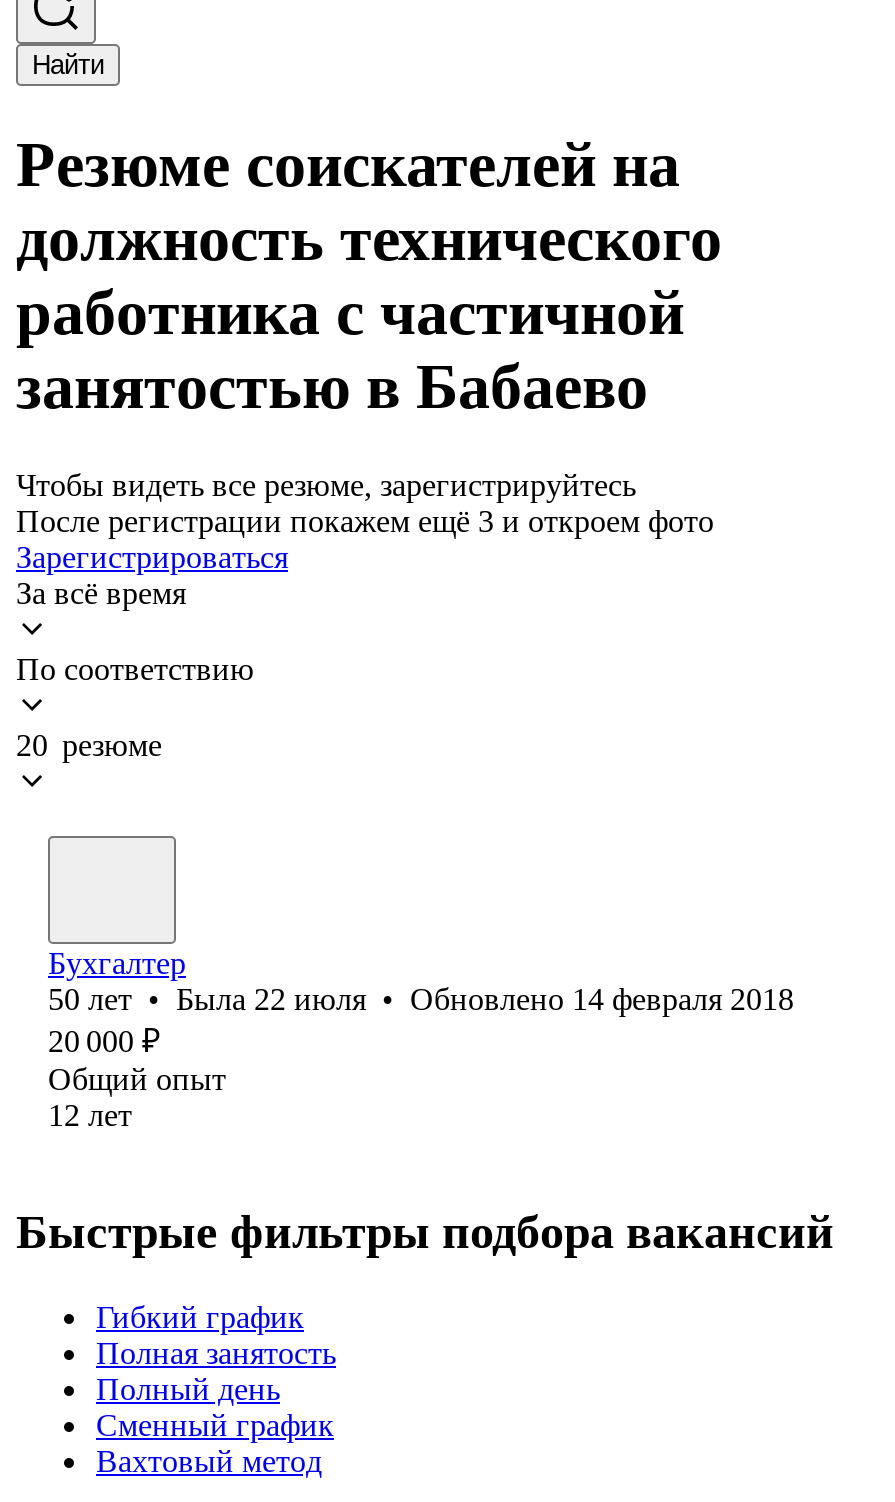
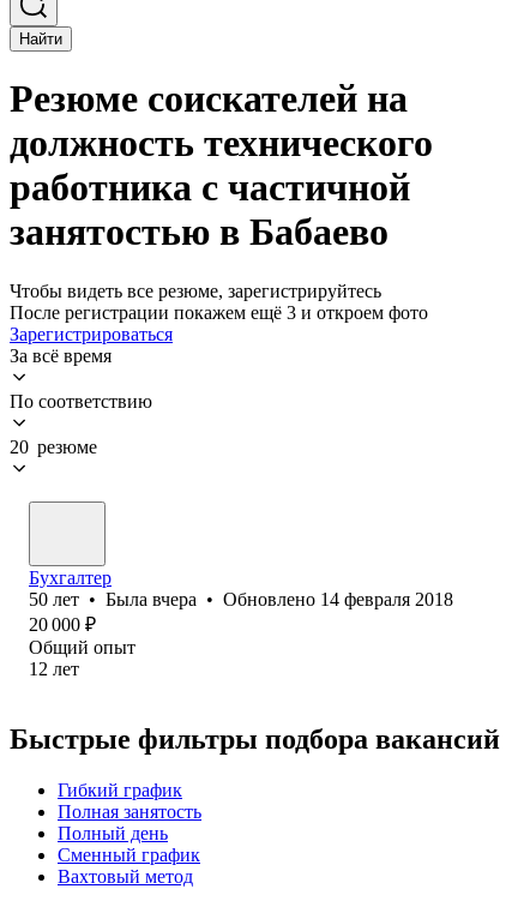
[48,982,794,1016] 50 лет • Была 22 июля • Обновлено 14 февраля 2018 -> [29,589,453,609] 50 лет • Была вчера • Обновлено 14 февраля 2018

